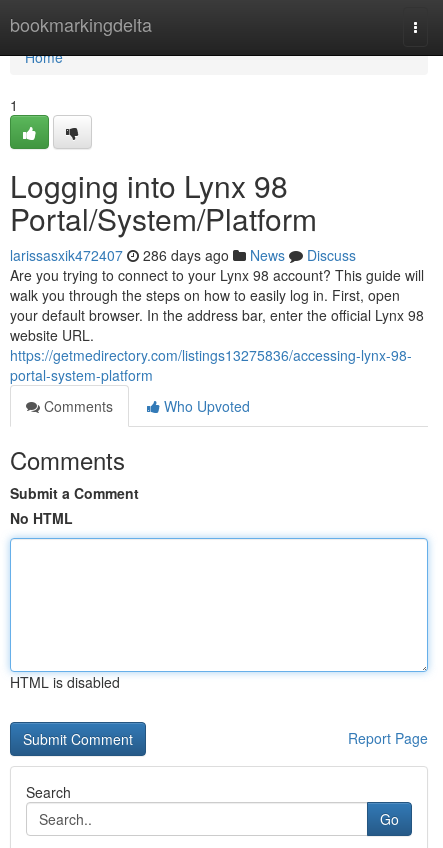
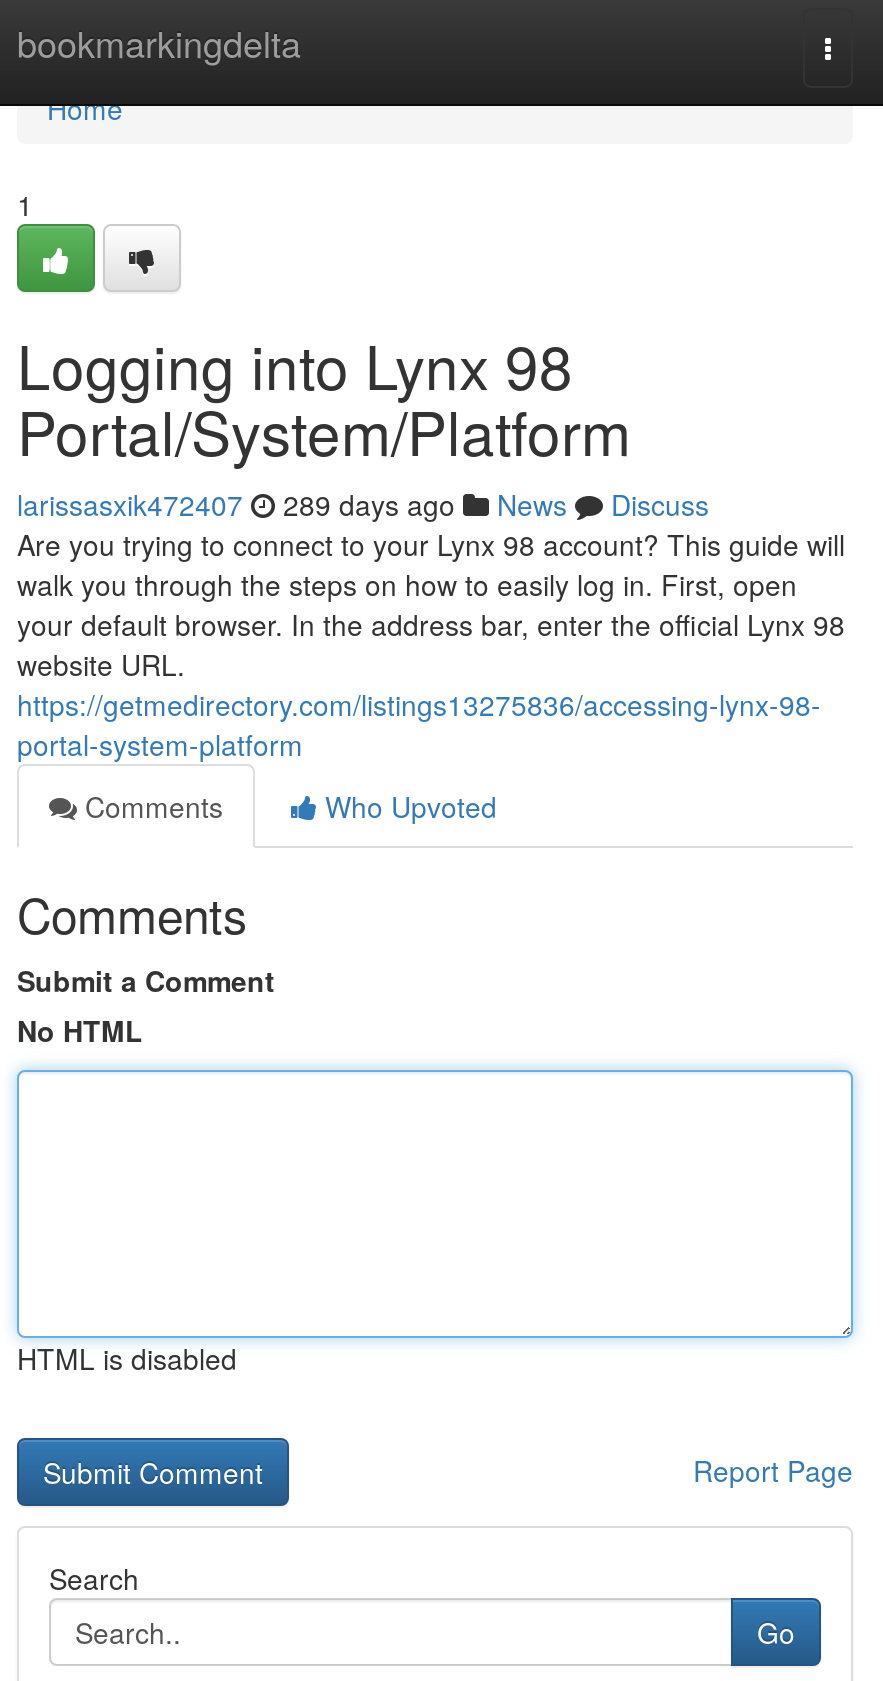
[10,245,356,265] larissasxik472407 286 days ago News Discuss -> [17,484,709,524] larissasxik472407 289 days ago News Discuss

